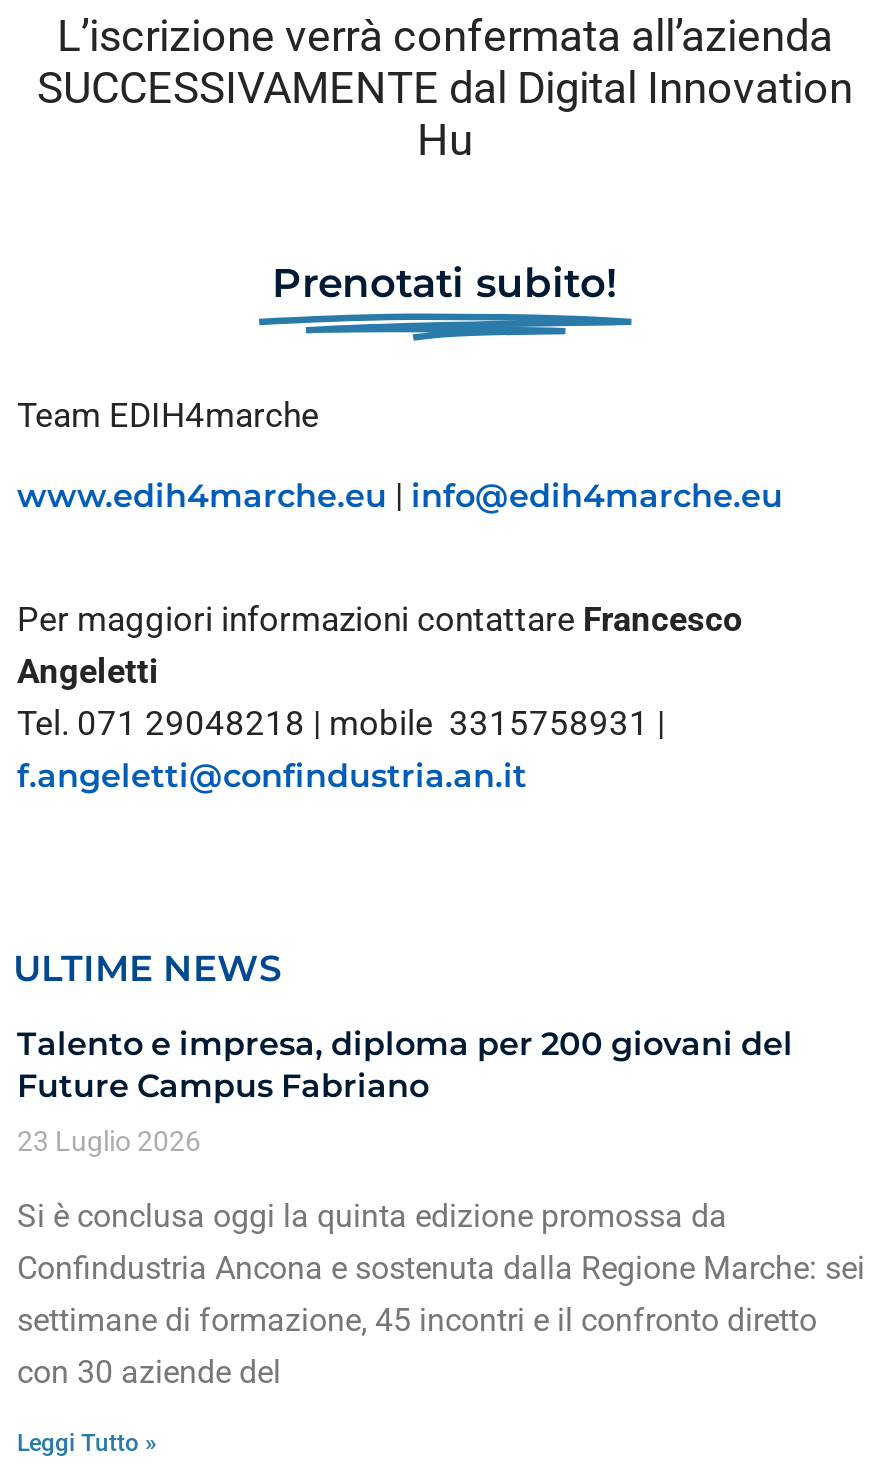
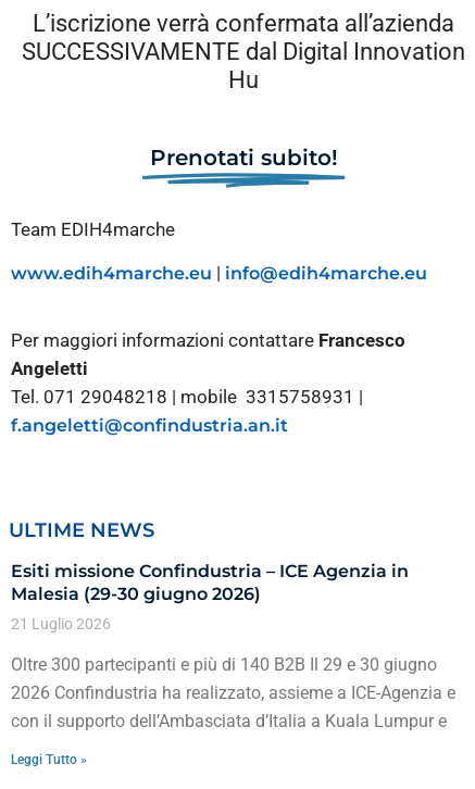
[17,1025,793,1105] Talento e impresa, diploma per 200 giovani del | Future Campus Fabriano -> [11,561,409,604] Esiti missione Confindustria – ICE Agenzia in | Malesia (29-30 giugno 2026)
[17,1125,201,1157] 23 Luglio 2026 -> [11,615,111,633] 21 Luglio 2026
[17,1197,865,1391] Si è conclusa oggi la quinta edizione promossa da | Confindustria Ancona e sostenuta dalla Regione Marche: sei | settimane di formazione, 45 incontri e il confronto diretto | con 30 aziende del -> [11,654,455,732] Oltre 300 partecipanti e più di 140 B2B Il 29 e 30 giugno | 2026 Confindustria ha realizzato, assieme a ICE-Agenzia e | con il supporto dell’Ambasciata d’Italia a Kuala Lumpur e

